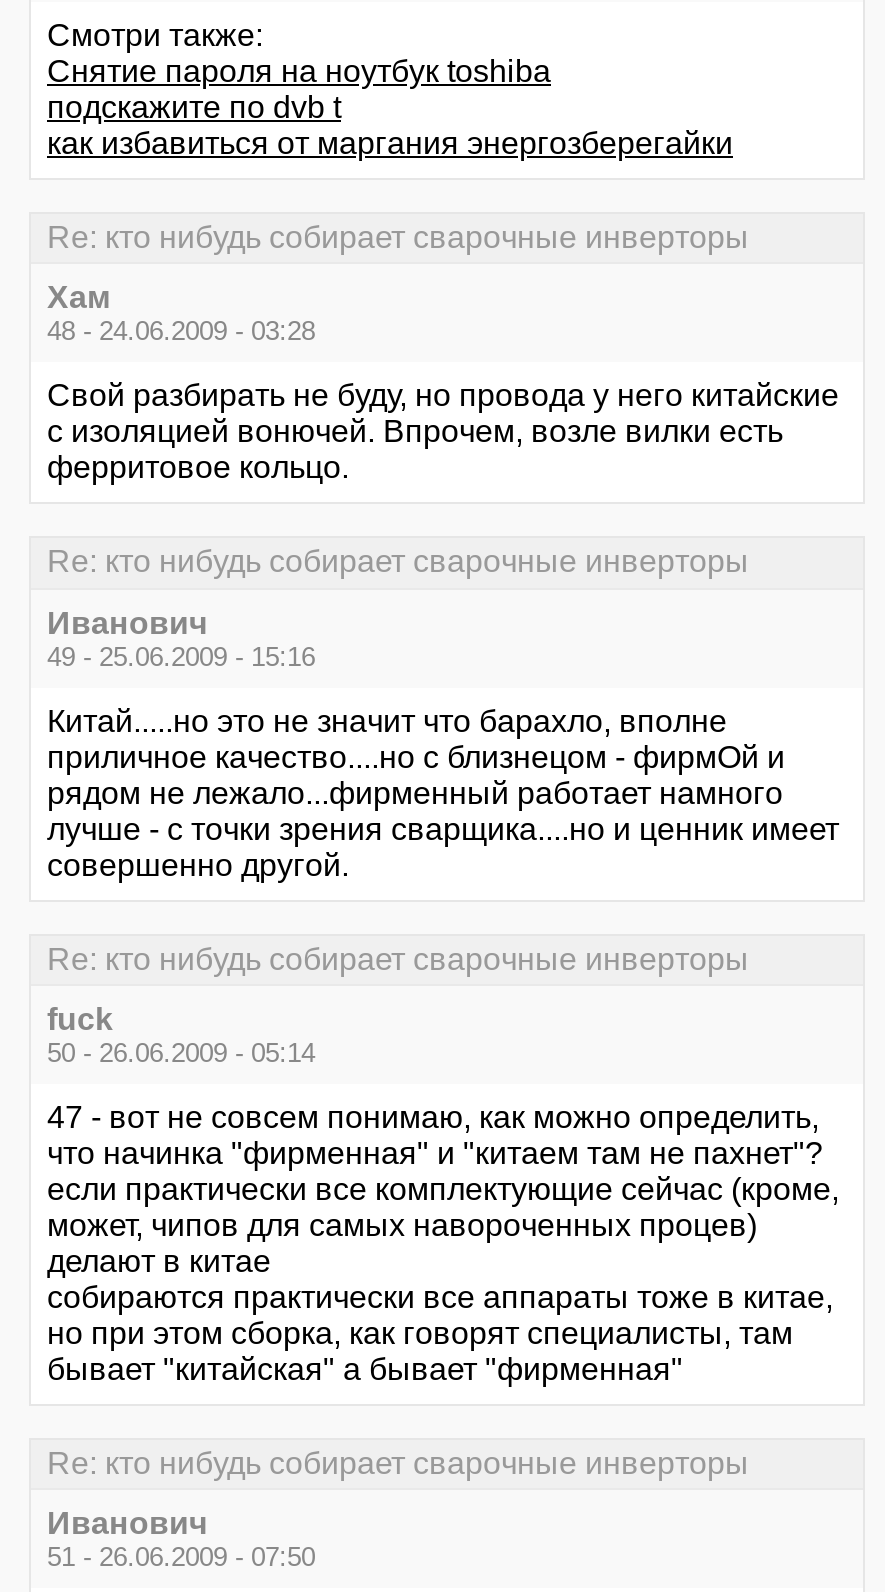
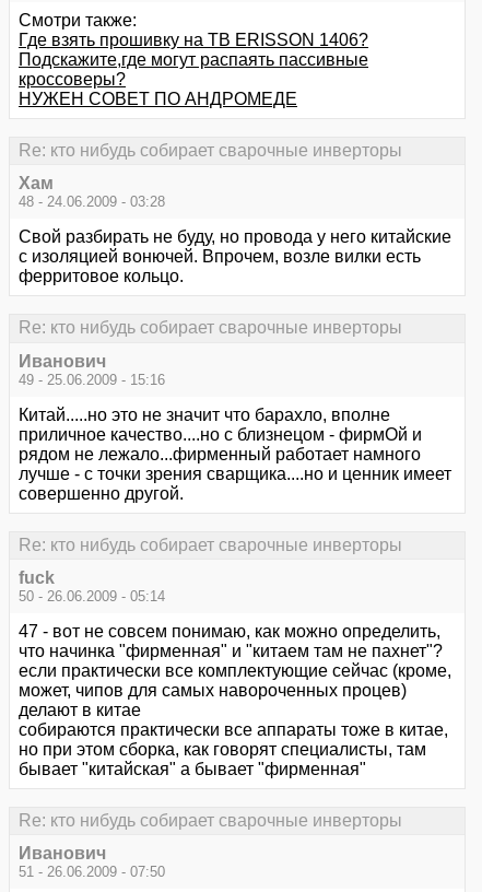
[47,54,733,160] Снятие пароля на ноутбук toshiba | подскажите по dvb t | как избавиться от маргания энергозберегайки -> [19,30,368,108] Где взять прошивку на ТВ ERISSON 1406? | Подскажите,где могут распаять пассивные | кроссоверы? | НУЖЕН СОВЕТ ПО АНДРОМЕДЕ

